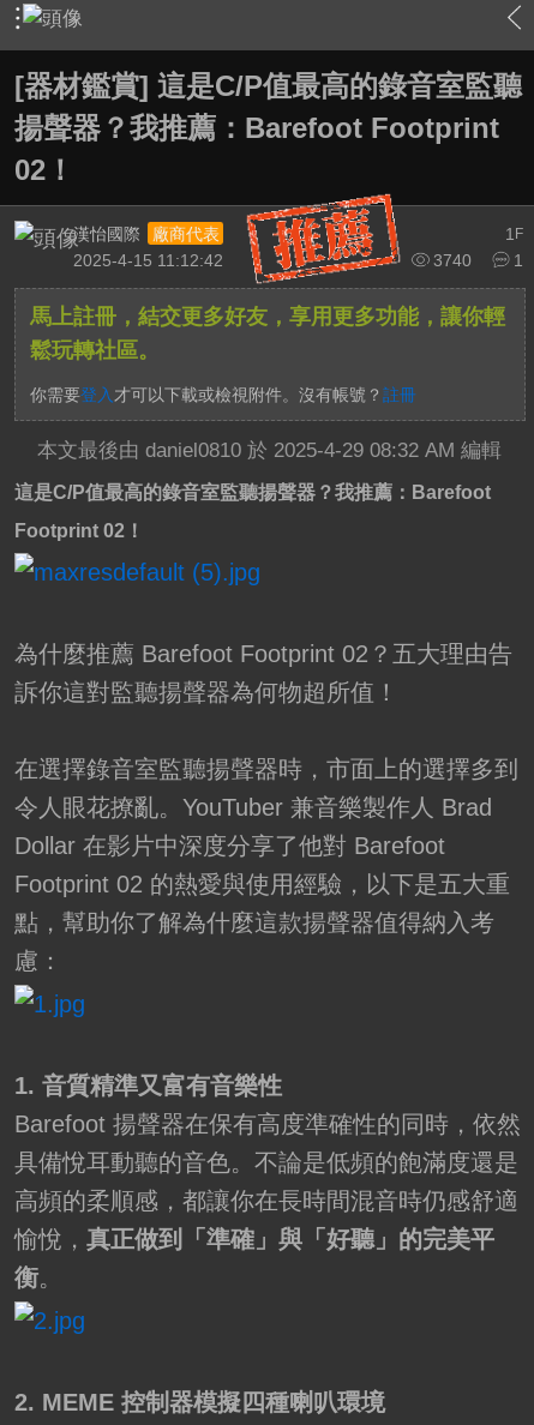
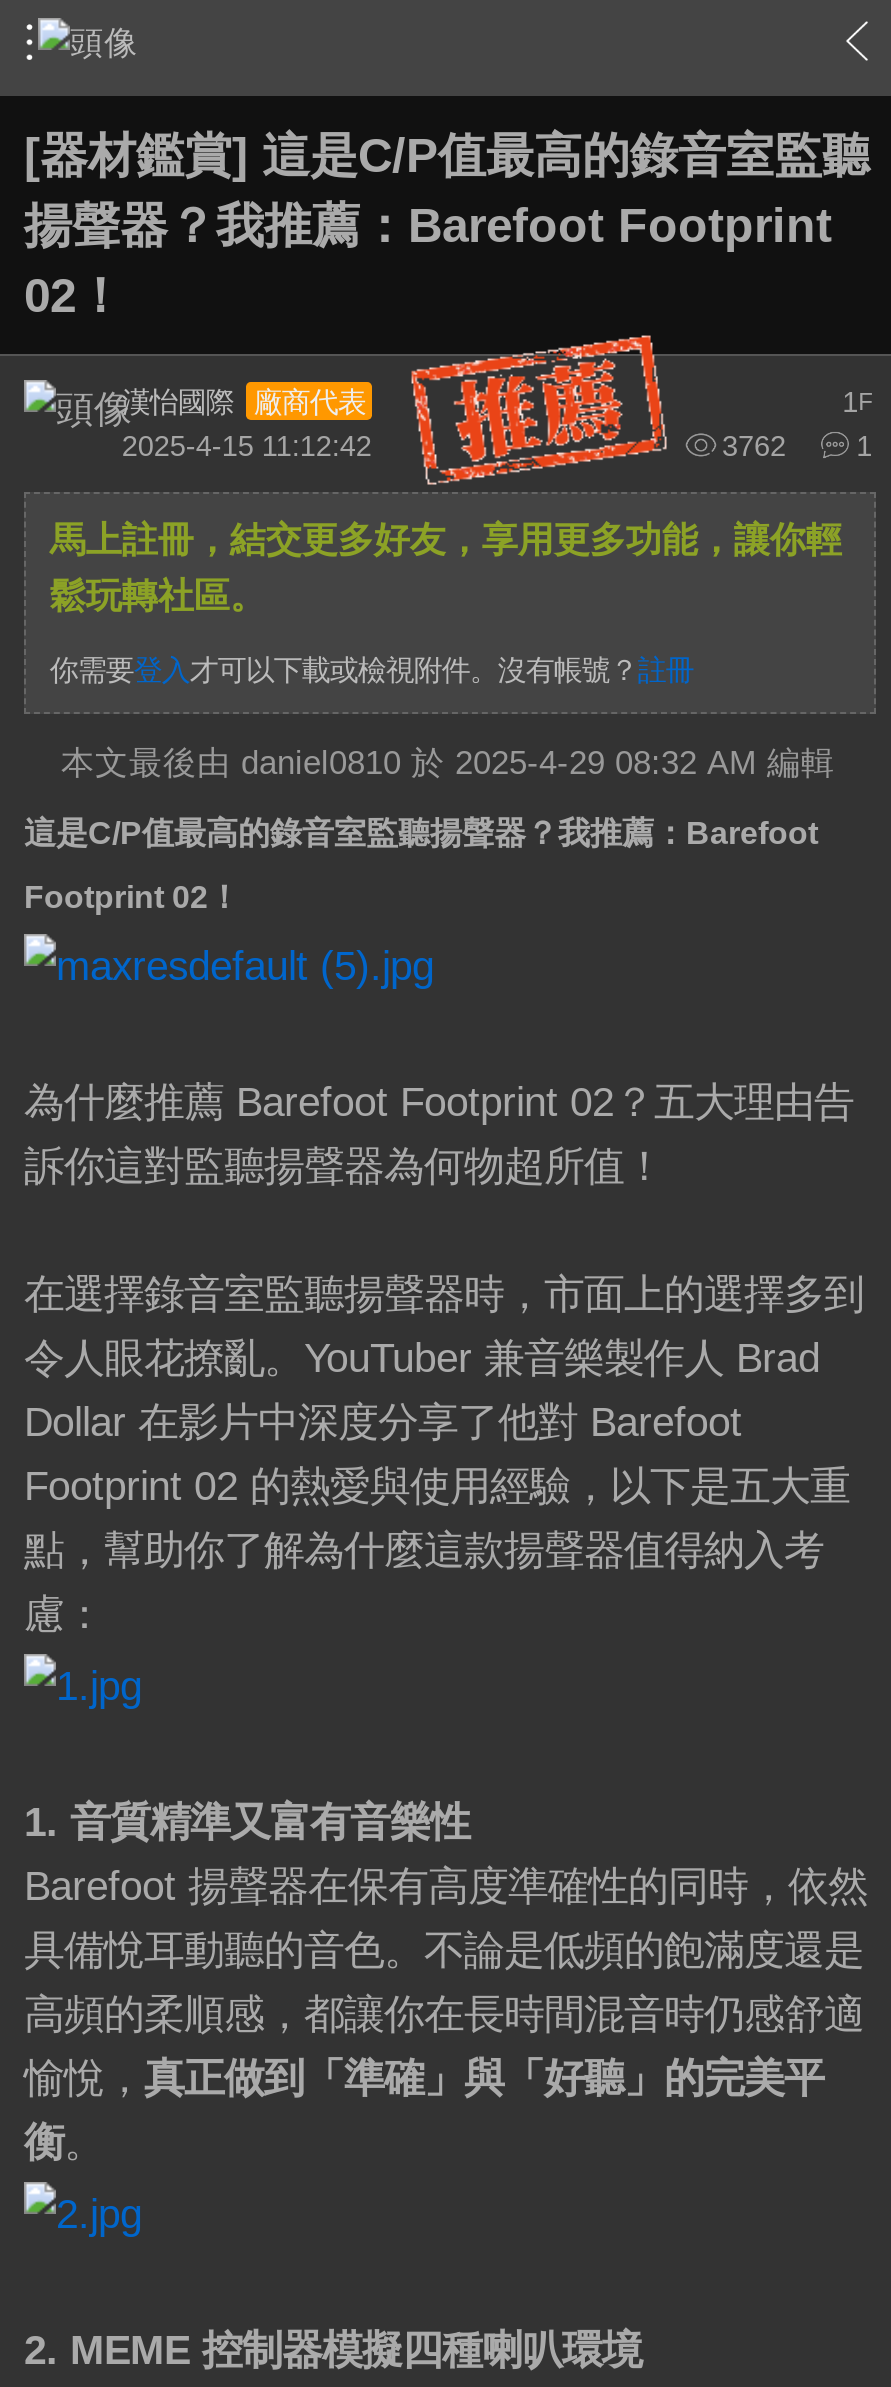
[433,250,523,270] 3740 1 -> [722,430,872,462] 3762 1

